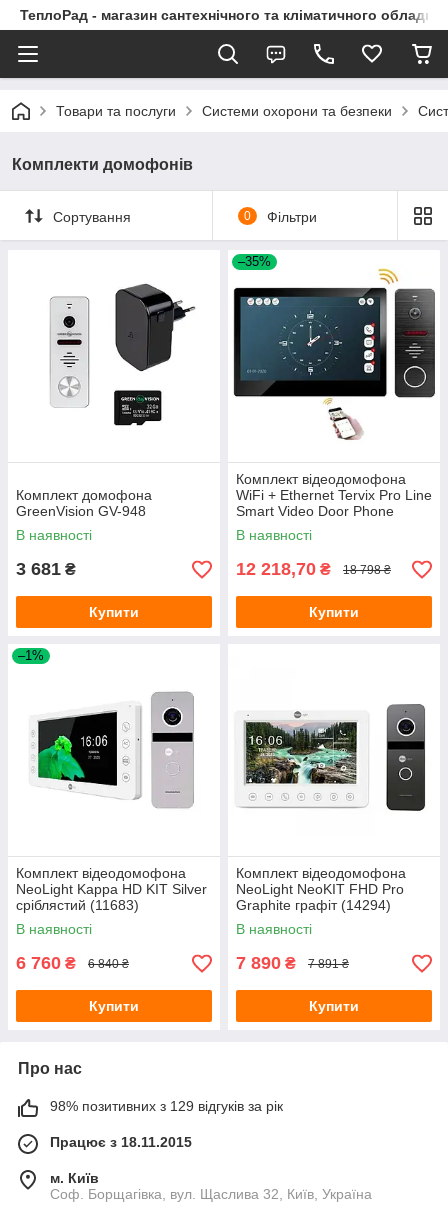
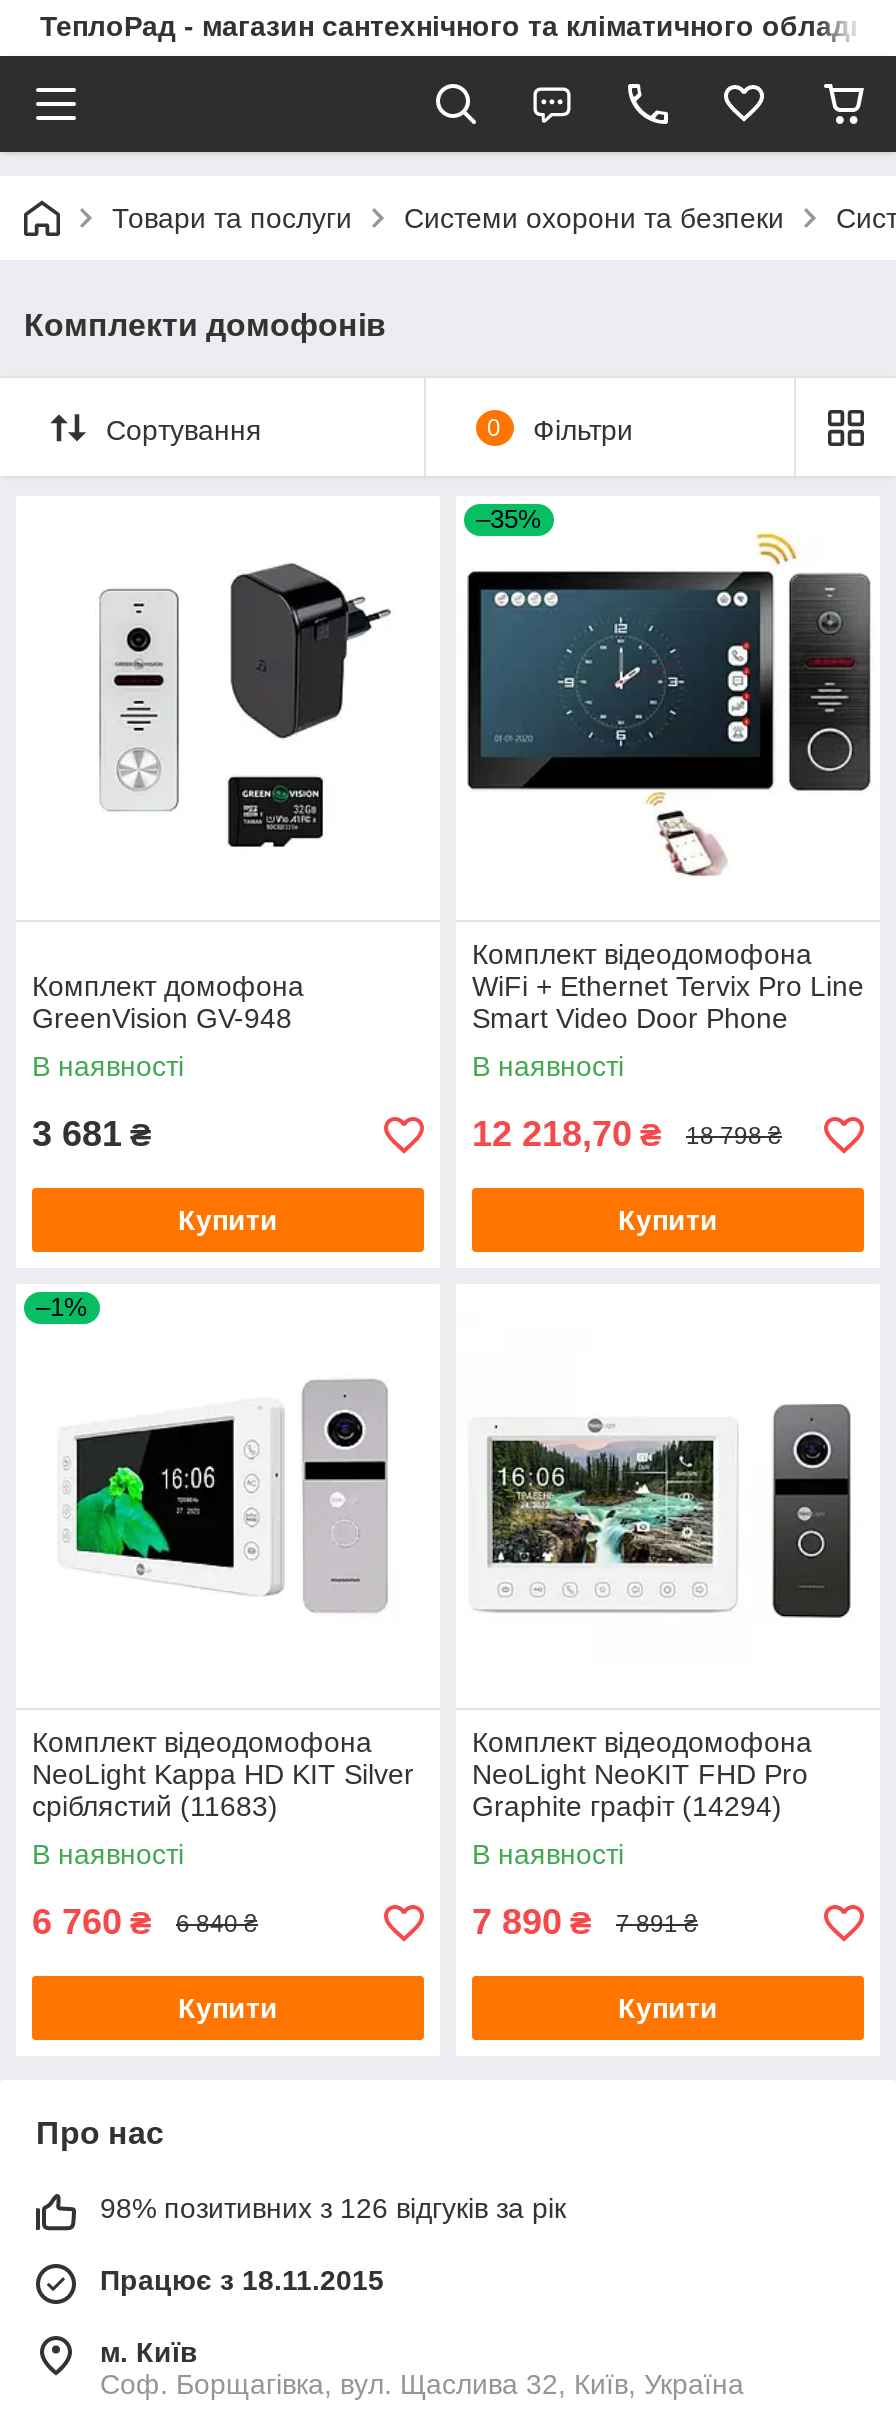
[50,1098,283,1114] 98% позитивних з 129 відгуків за рік -> [100,2192,566,2224] 98% позитивних з 126 відгуків за рік

